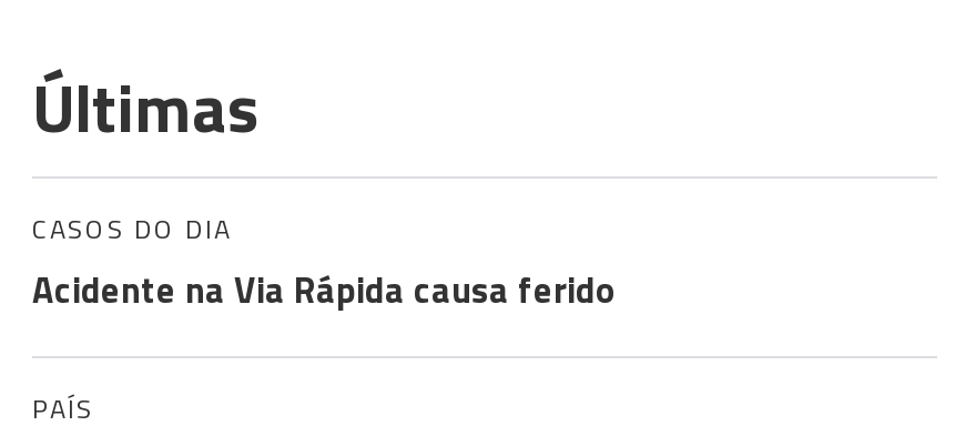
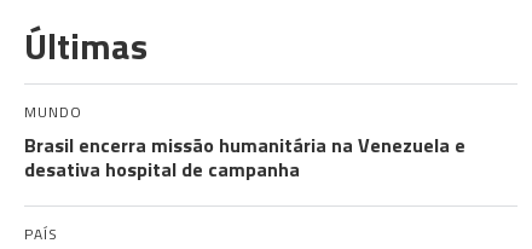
[32,207,616,316] CASOS DO DIA | Acidente na Via Rápida causa ferido -> [24,100,465,184] MUNDO | Brasil encerra missão humanitária na Venezuela e | desativa hospital de campanha

